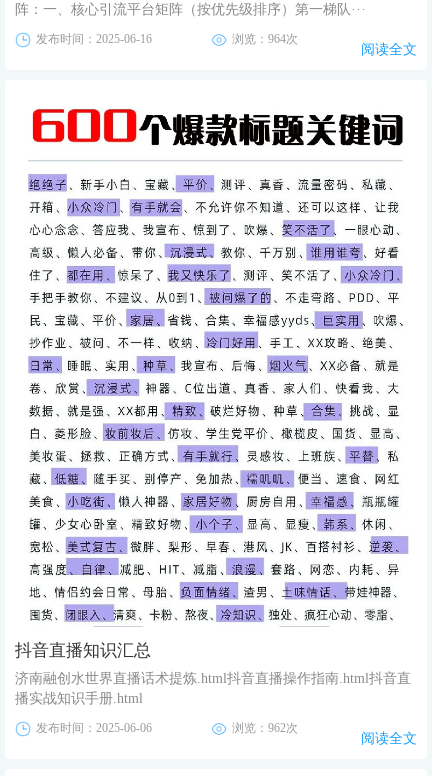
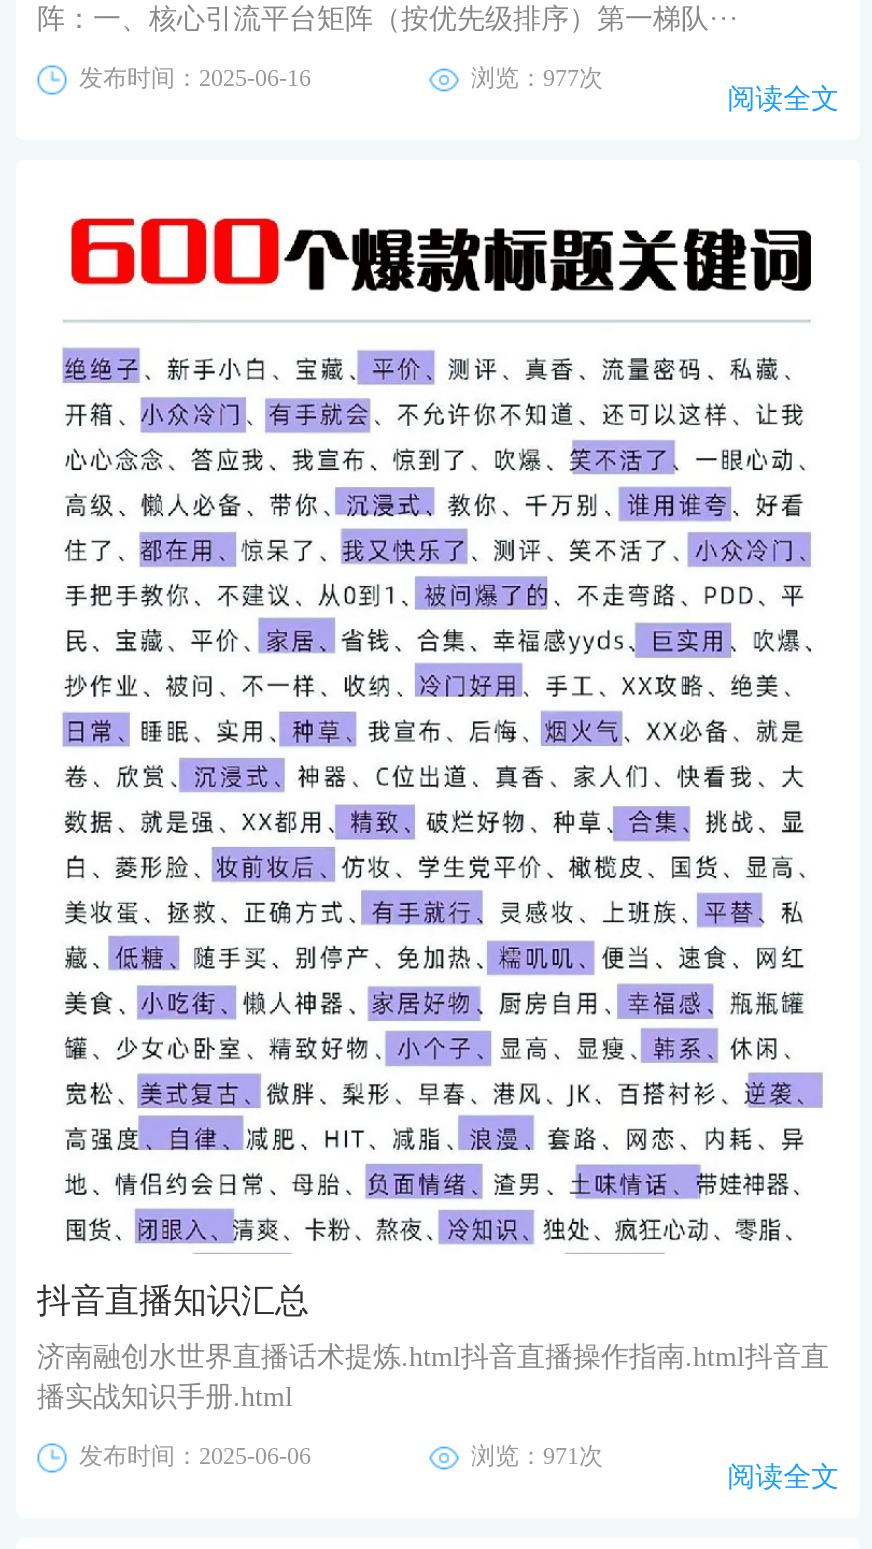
[232,32,298,46] 浏览：964次 -> [471,64,603,92] 浏览：977次
[232,721,298,735] 浏览：962次 -> [471,1442,603,1470] 浏览：971次

